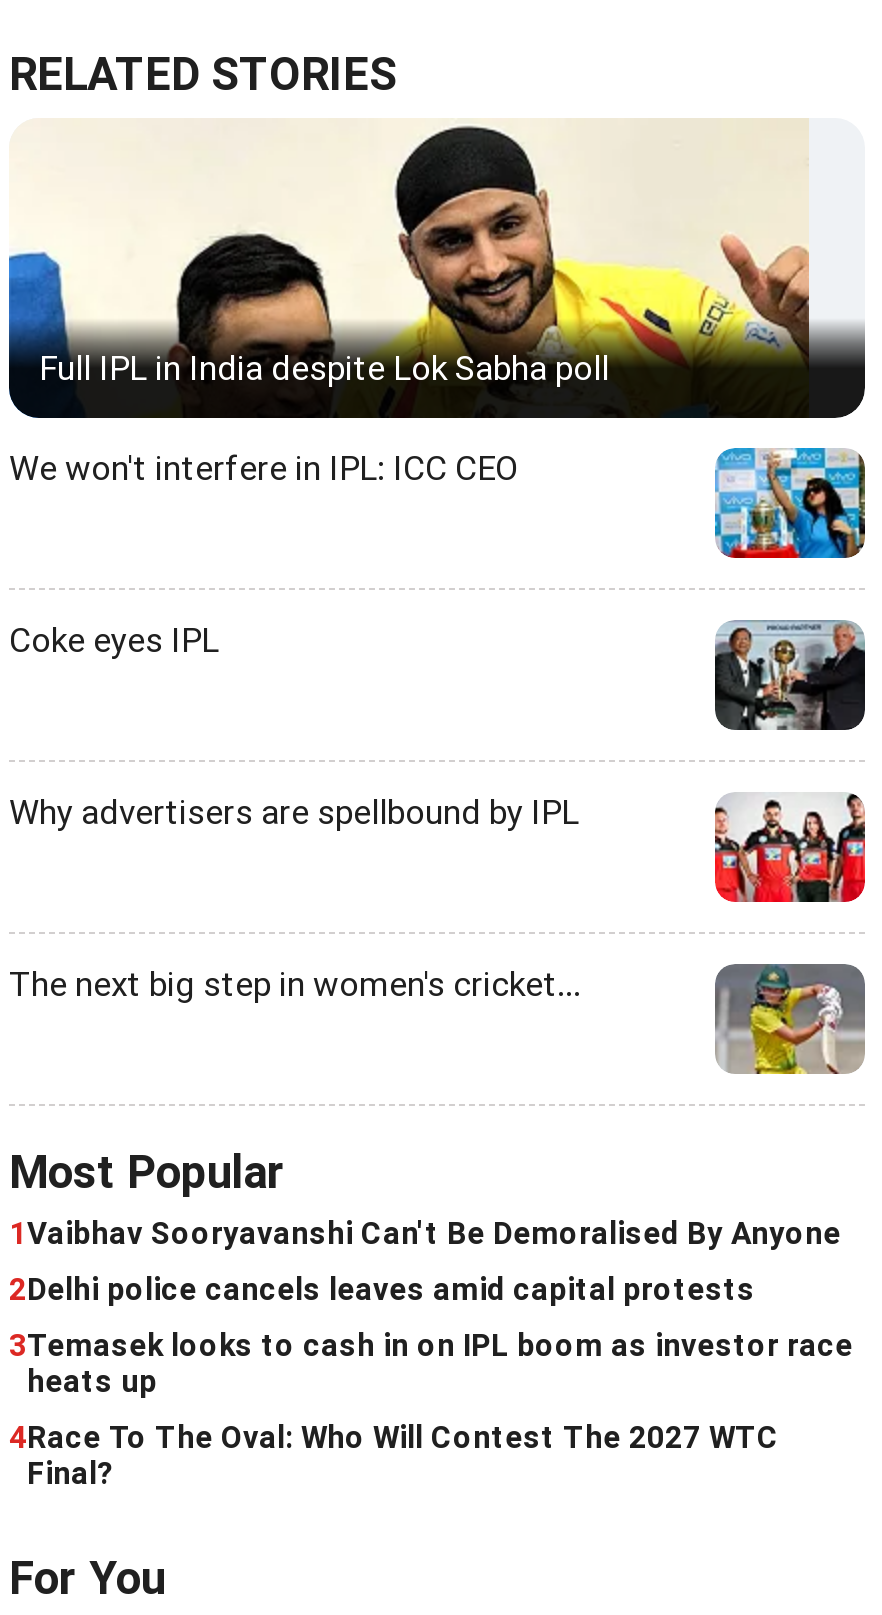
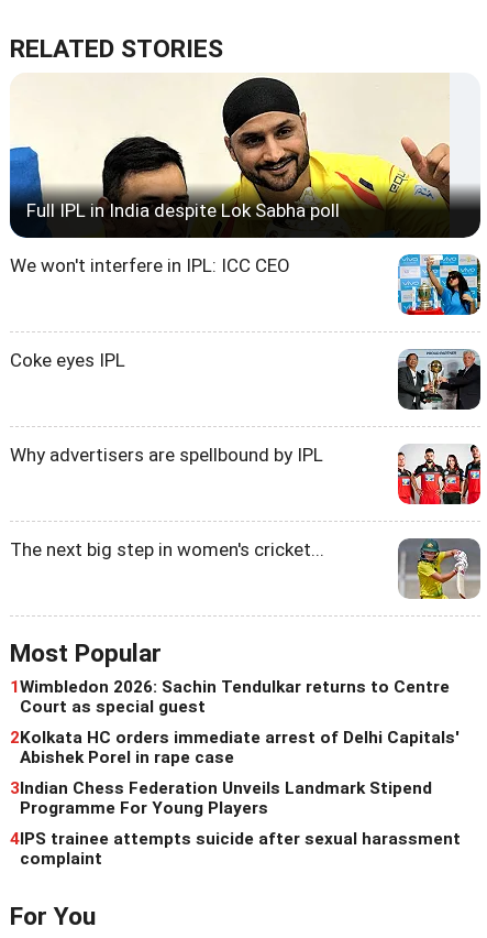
[9,1216,841,1252] 1Vaibhav Sooryavanshi Can't Be Demoralised By Anyone -> [10,677,450,717] 1Wimbledon 2026: Sachin Tendulkar returns to Centre | Court as special guest
[9,1272,755,1308] 2Delhi police cancels leaves amid capital protests -> [10,728,460,767] 2Kolkata HC orders immediate arrest of Delhi Capitals' | Abishek Porel in rape case
[9,1328,853,1400] 3Temasek looks to cash in on IPL boom as investor race | heats up -> [10,778,432,818] 3Indian Chess Federation Unveils Landmark Stipend | Programme For Young Players
[9,1420,779,1492] 4Race To The Oval: Who Will Contest The 2027 WTC | Final? -> [10,829,461,869] 4IPS trainee attempts suicide after sexual harassment | complaint

